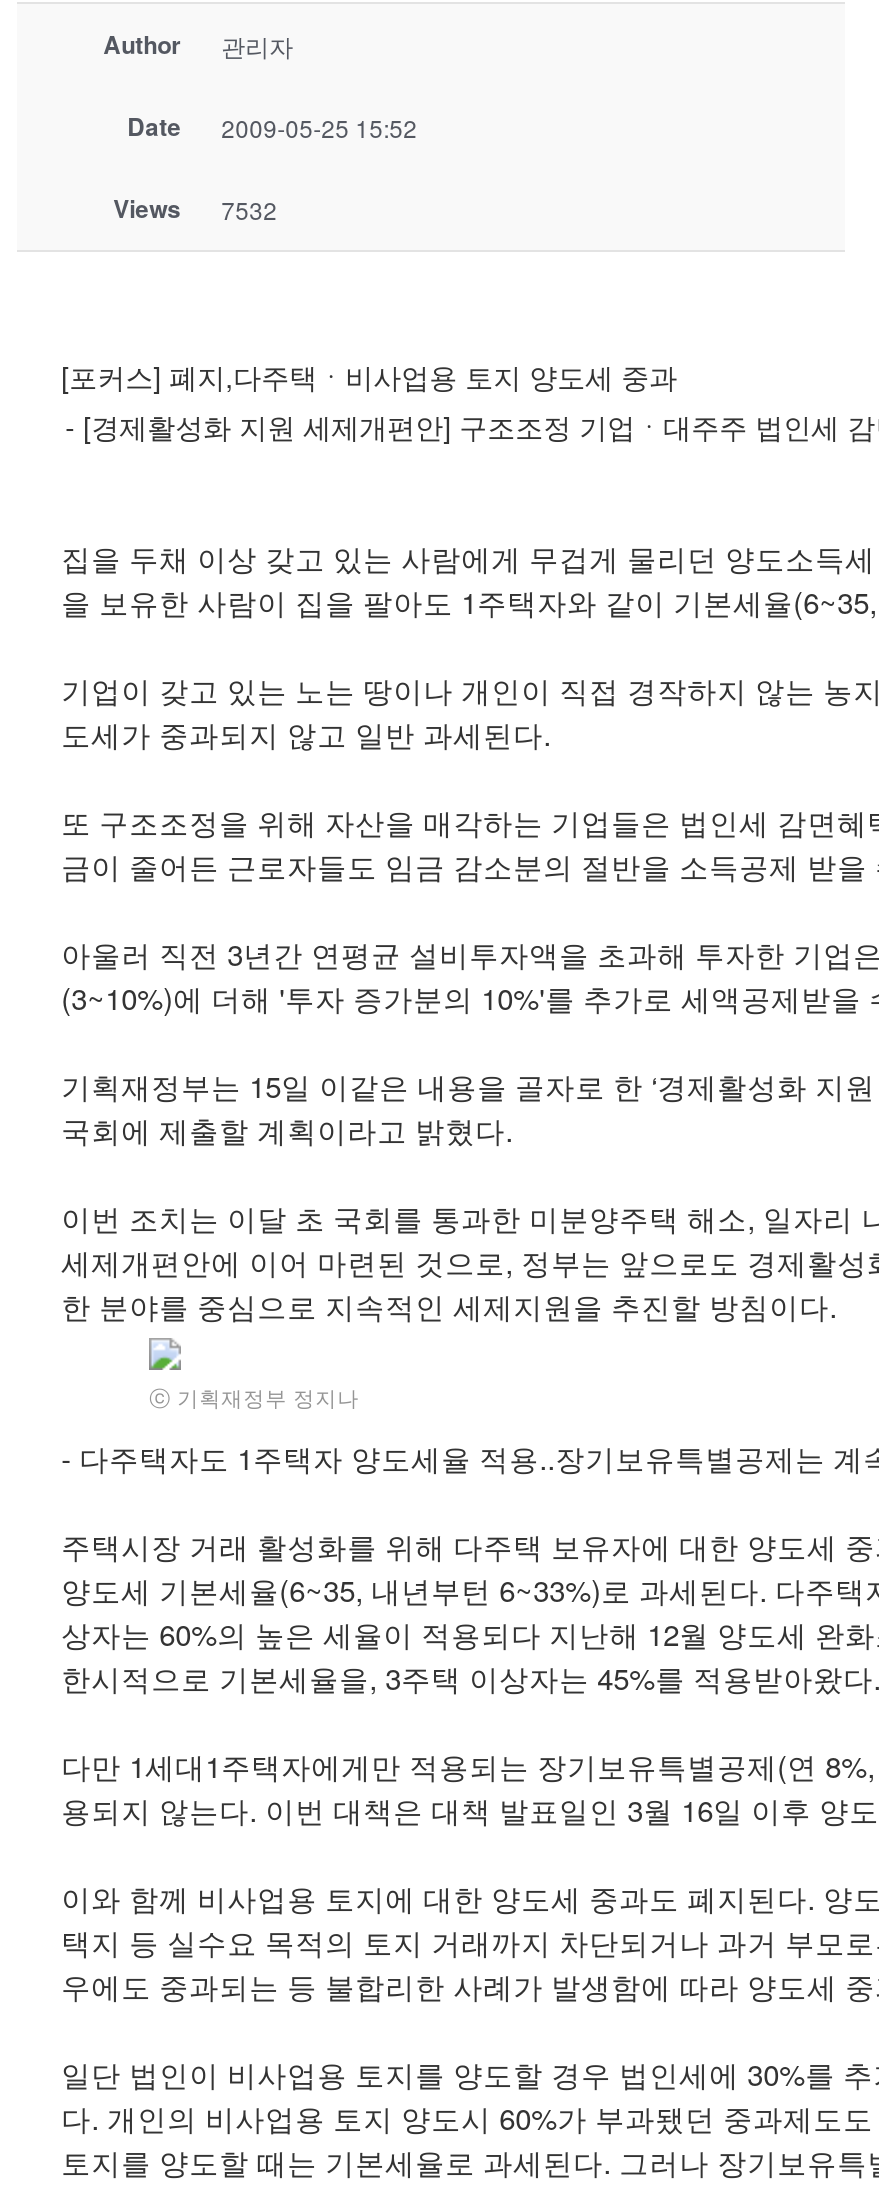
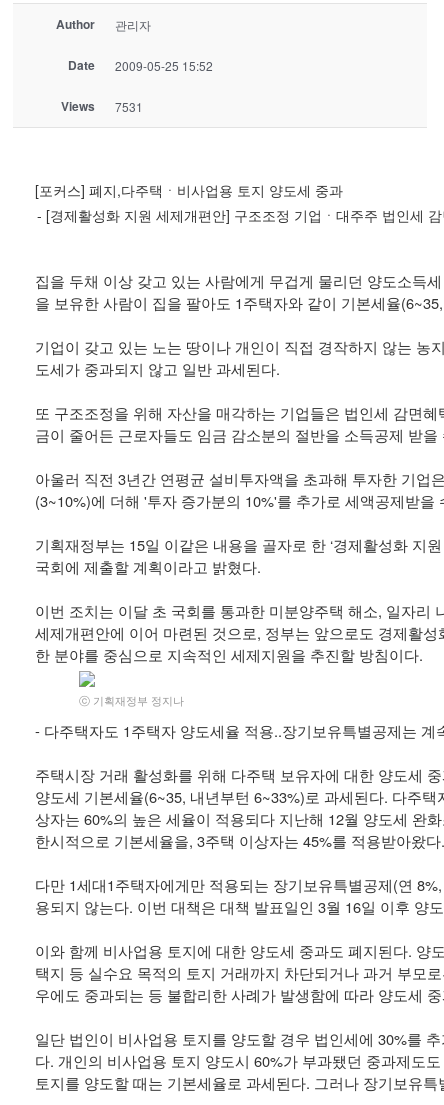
[113,190,277,226] Views 7532 -> [61,97,143,115] Views 7531

